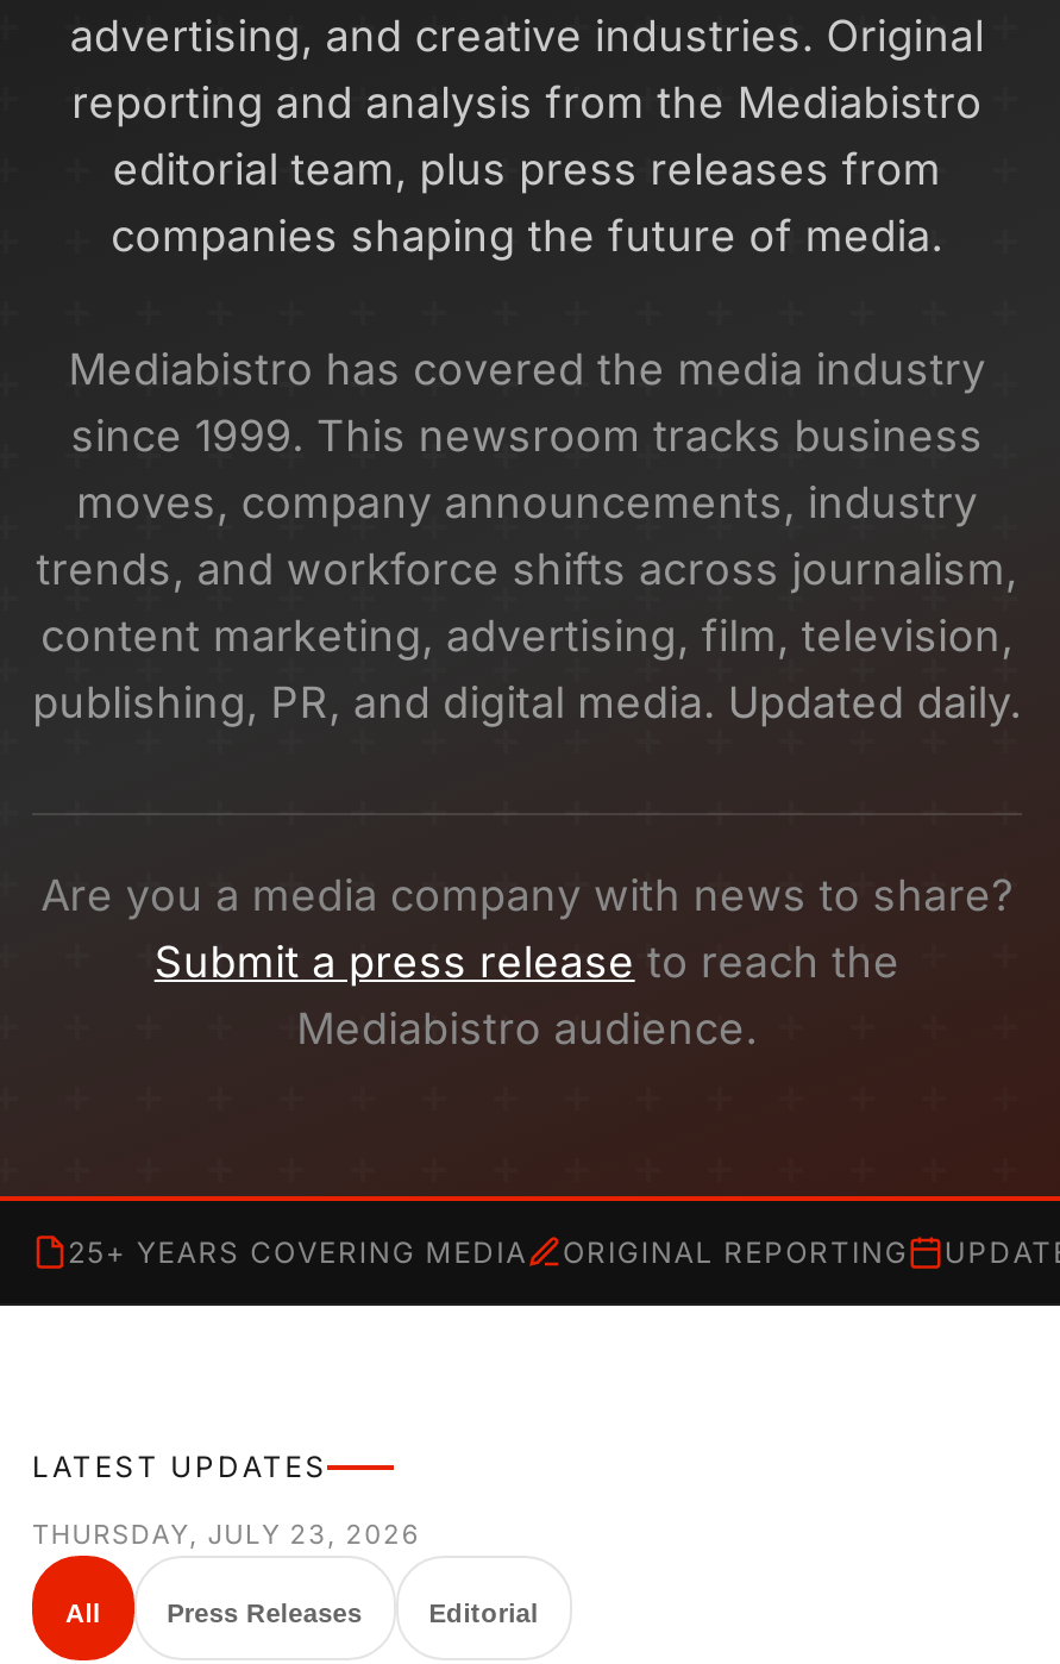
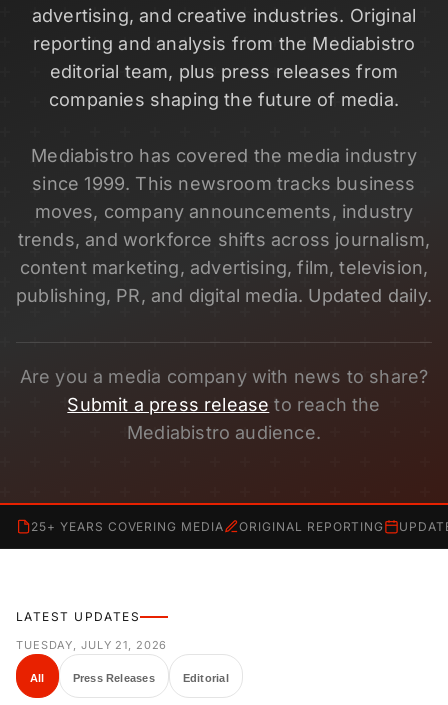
[32,1518,420,1551] THURSDAY, JULY 23, 2026 -> [16,638,167,652] TUESDAY, JULY 21, 2026

